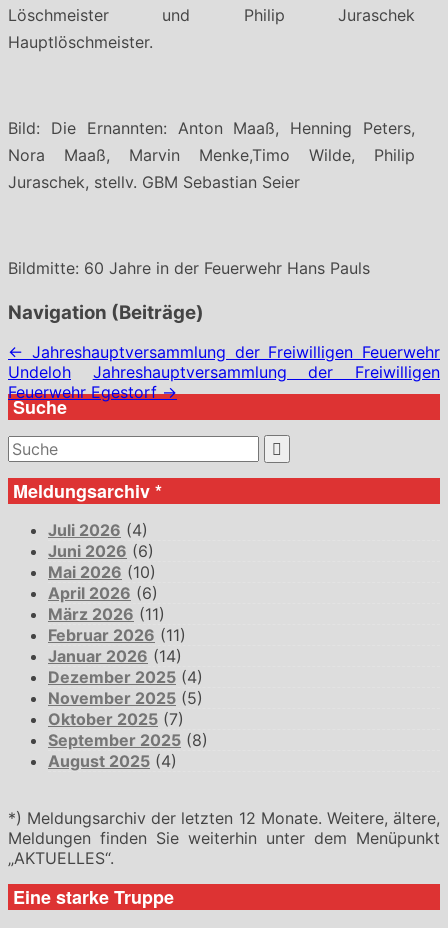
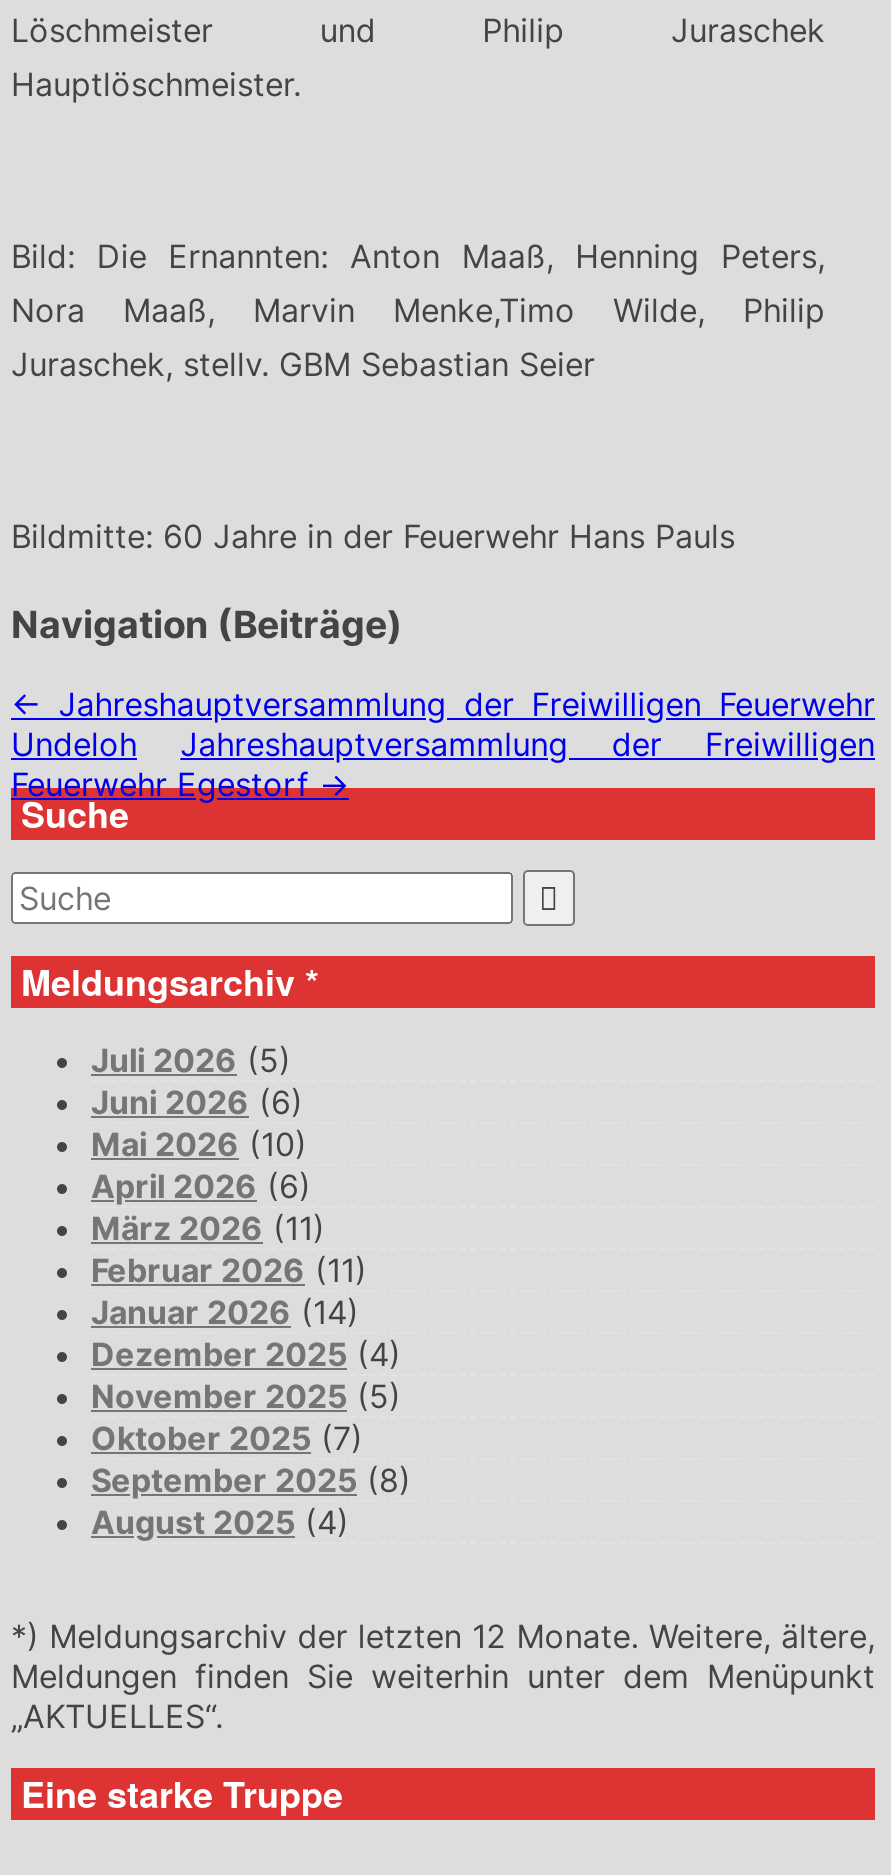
[48,520,148,540] Juli 2026 (4) -> [91,1040,291,1080] Juli 2026 (5)

